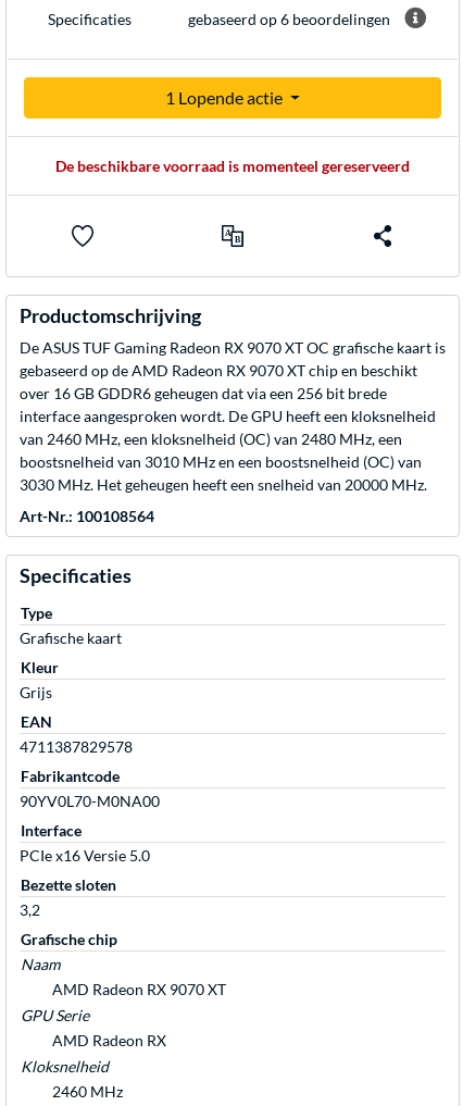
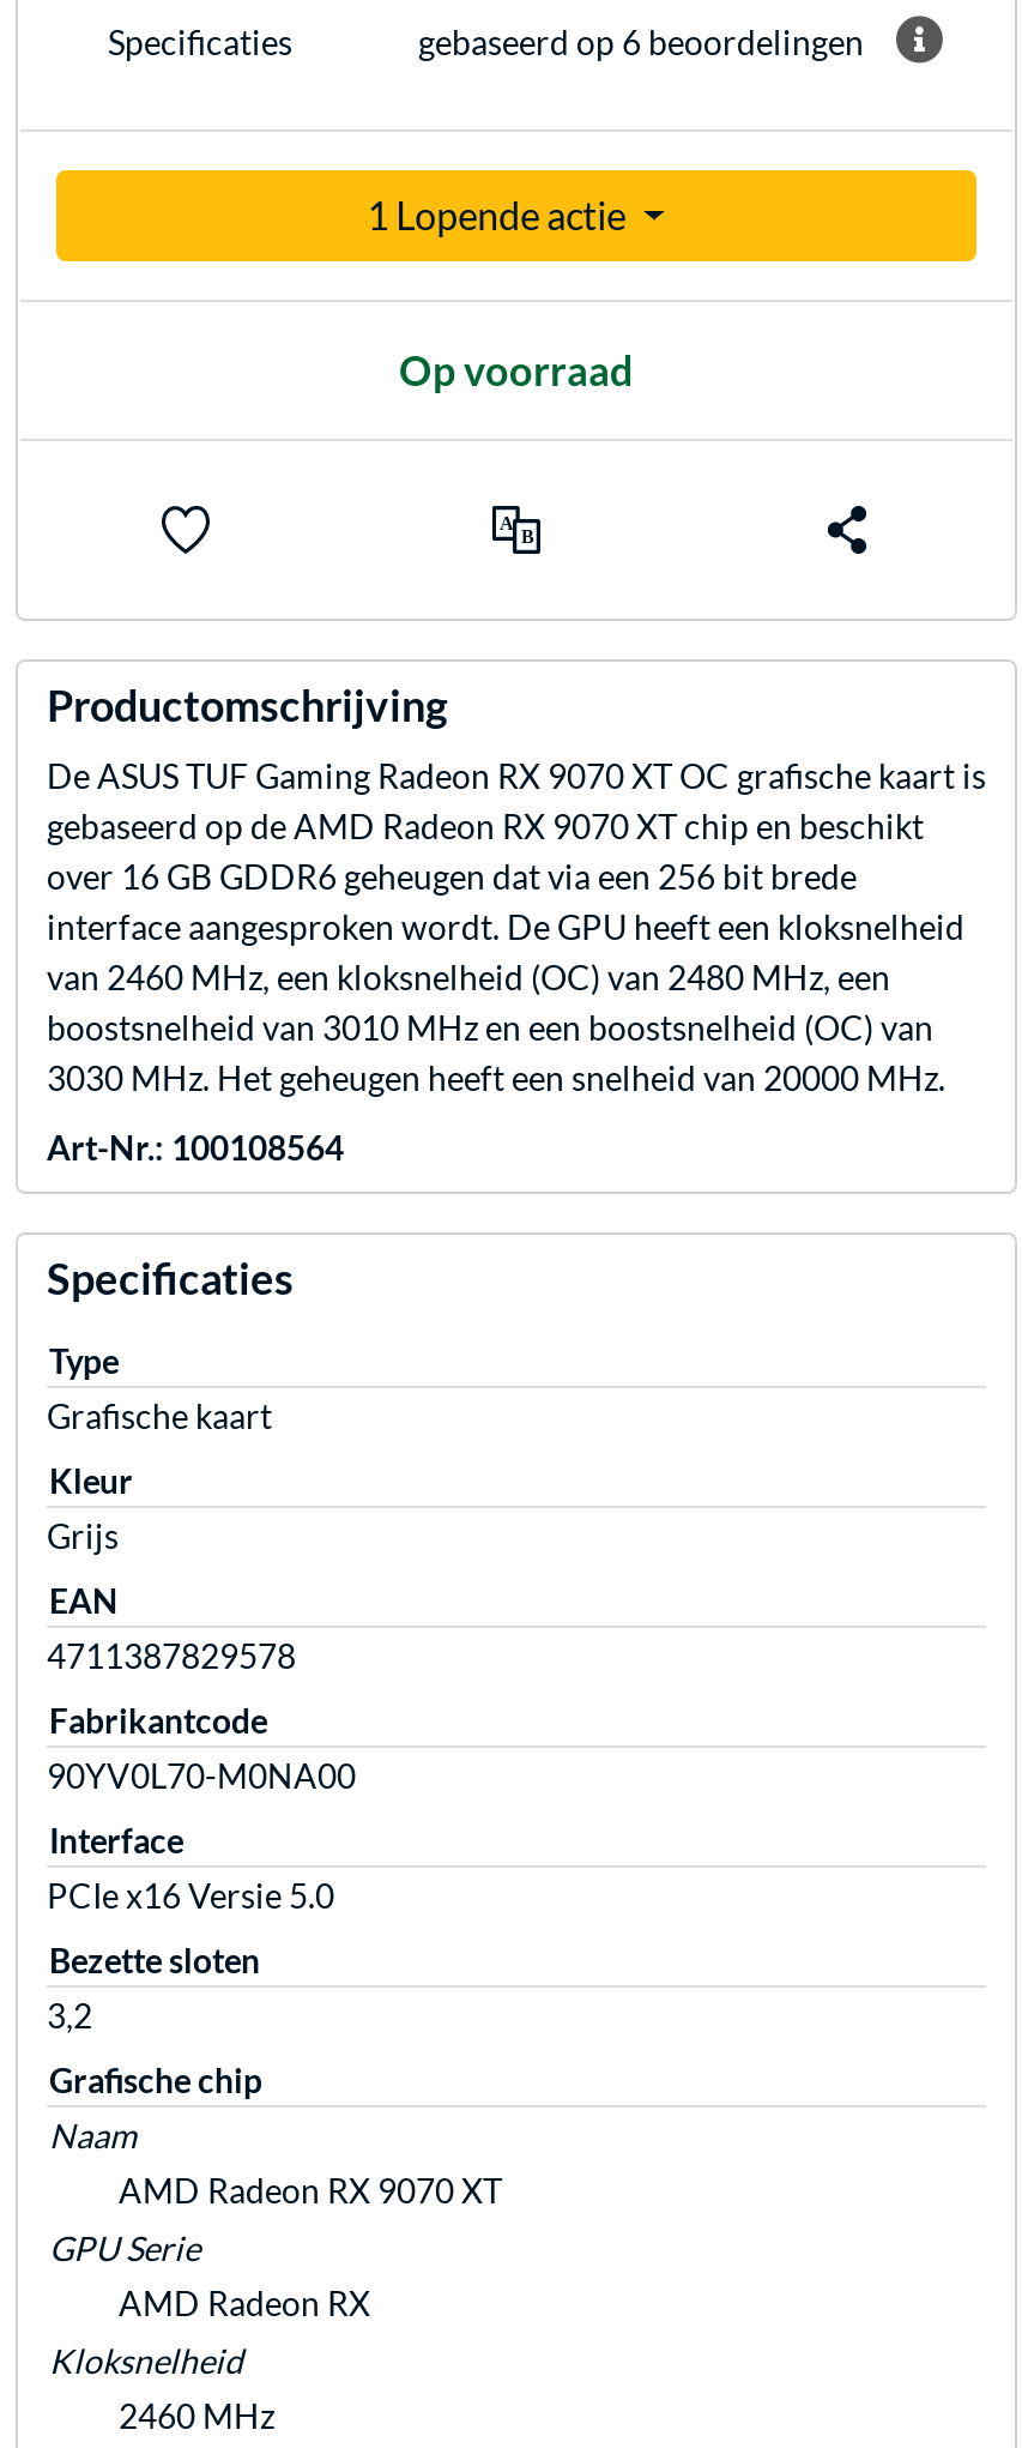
[55,157,410,176] De beschikbare voorraad is momenteel gereserveerd -> [399,346,634,397] Op voorraad

